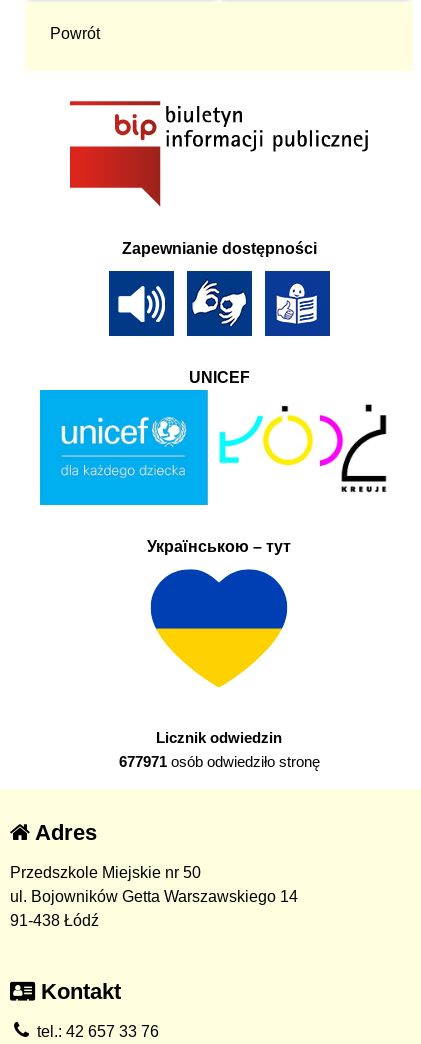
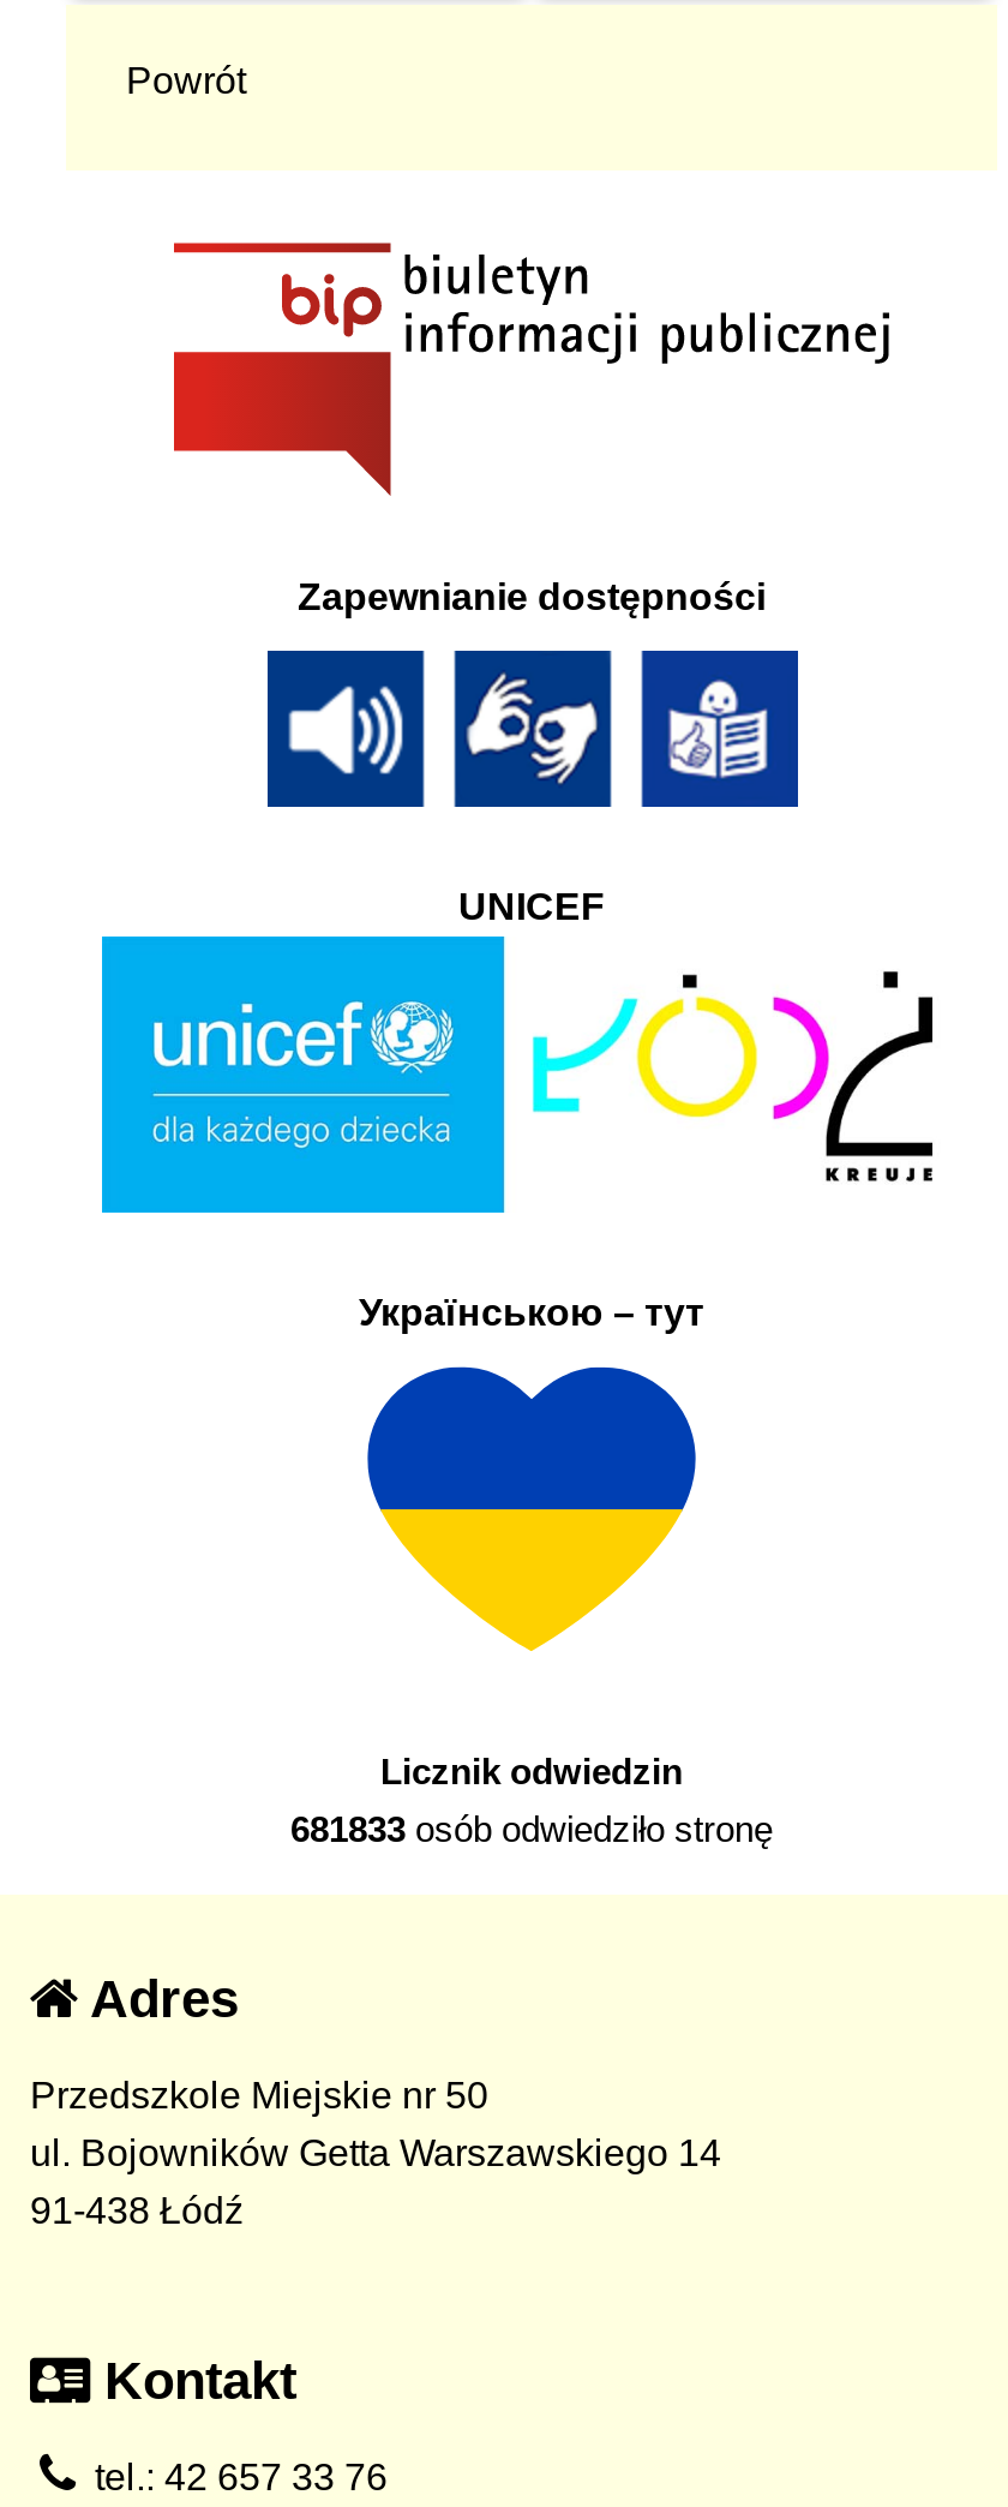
[118,753,319,770] 677971 osób odwiedziło stronę -> [290,1807,773,1848] 681833 osób odwiedziło stronę

